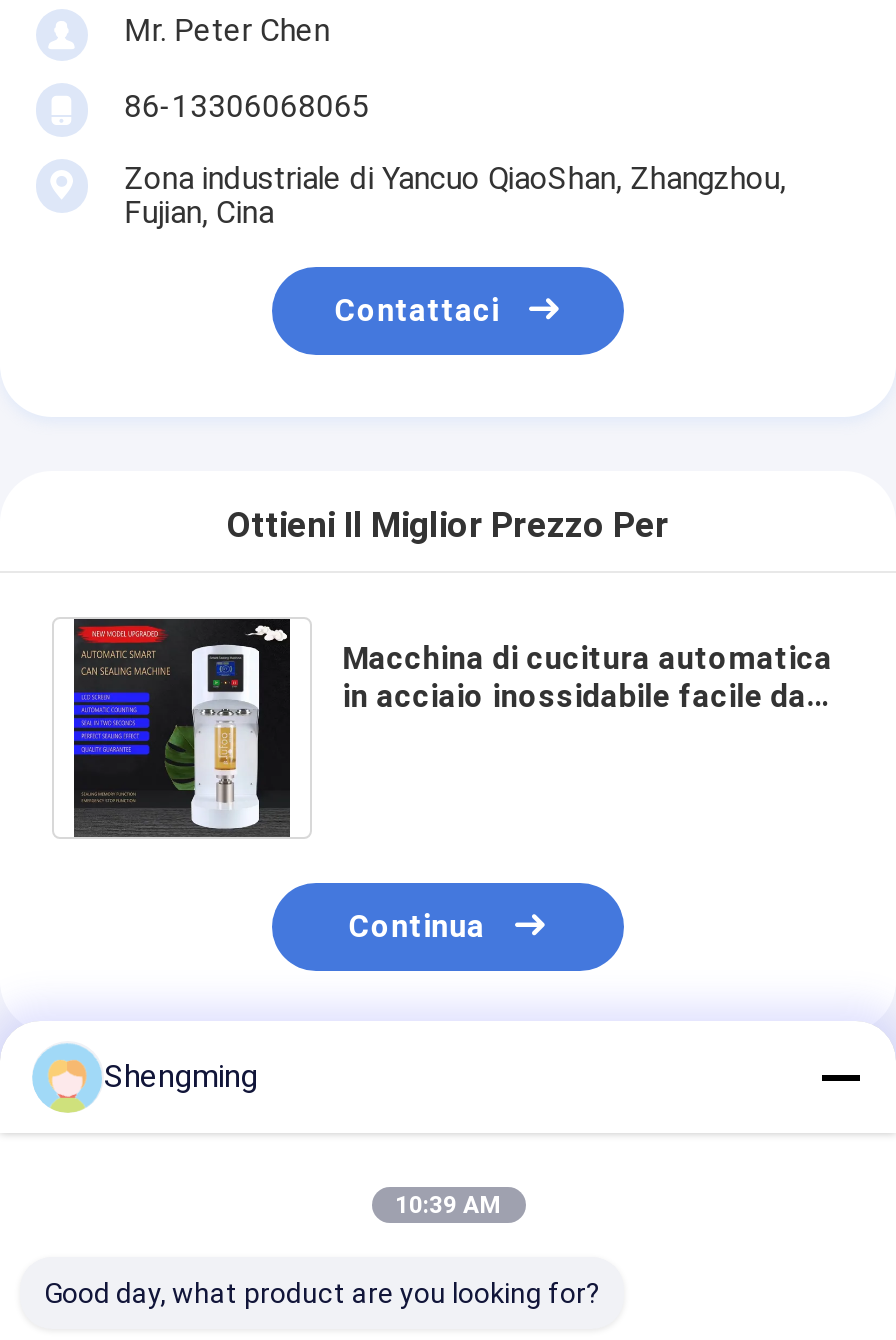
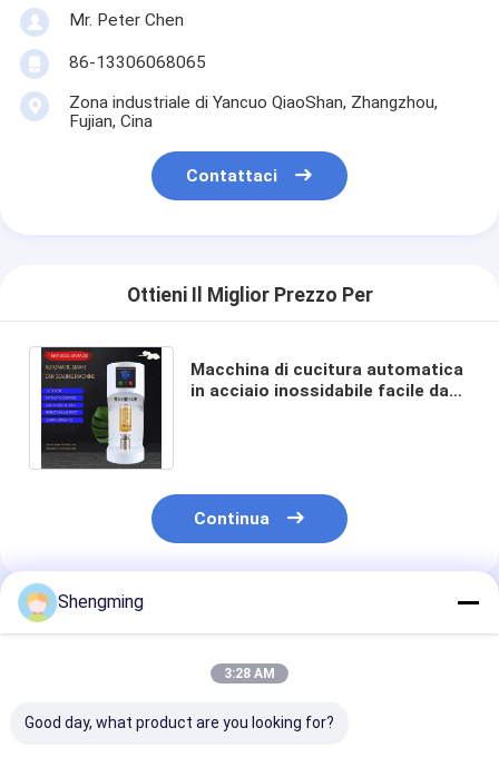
[395,1191,501,1219] 10:39 AM -> [224,666,275,681] 3:28 AM

